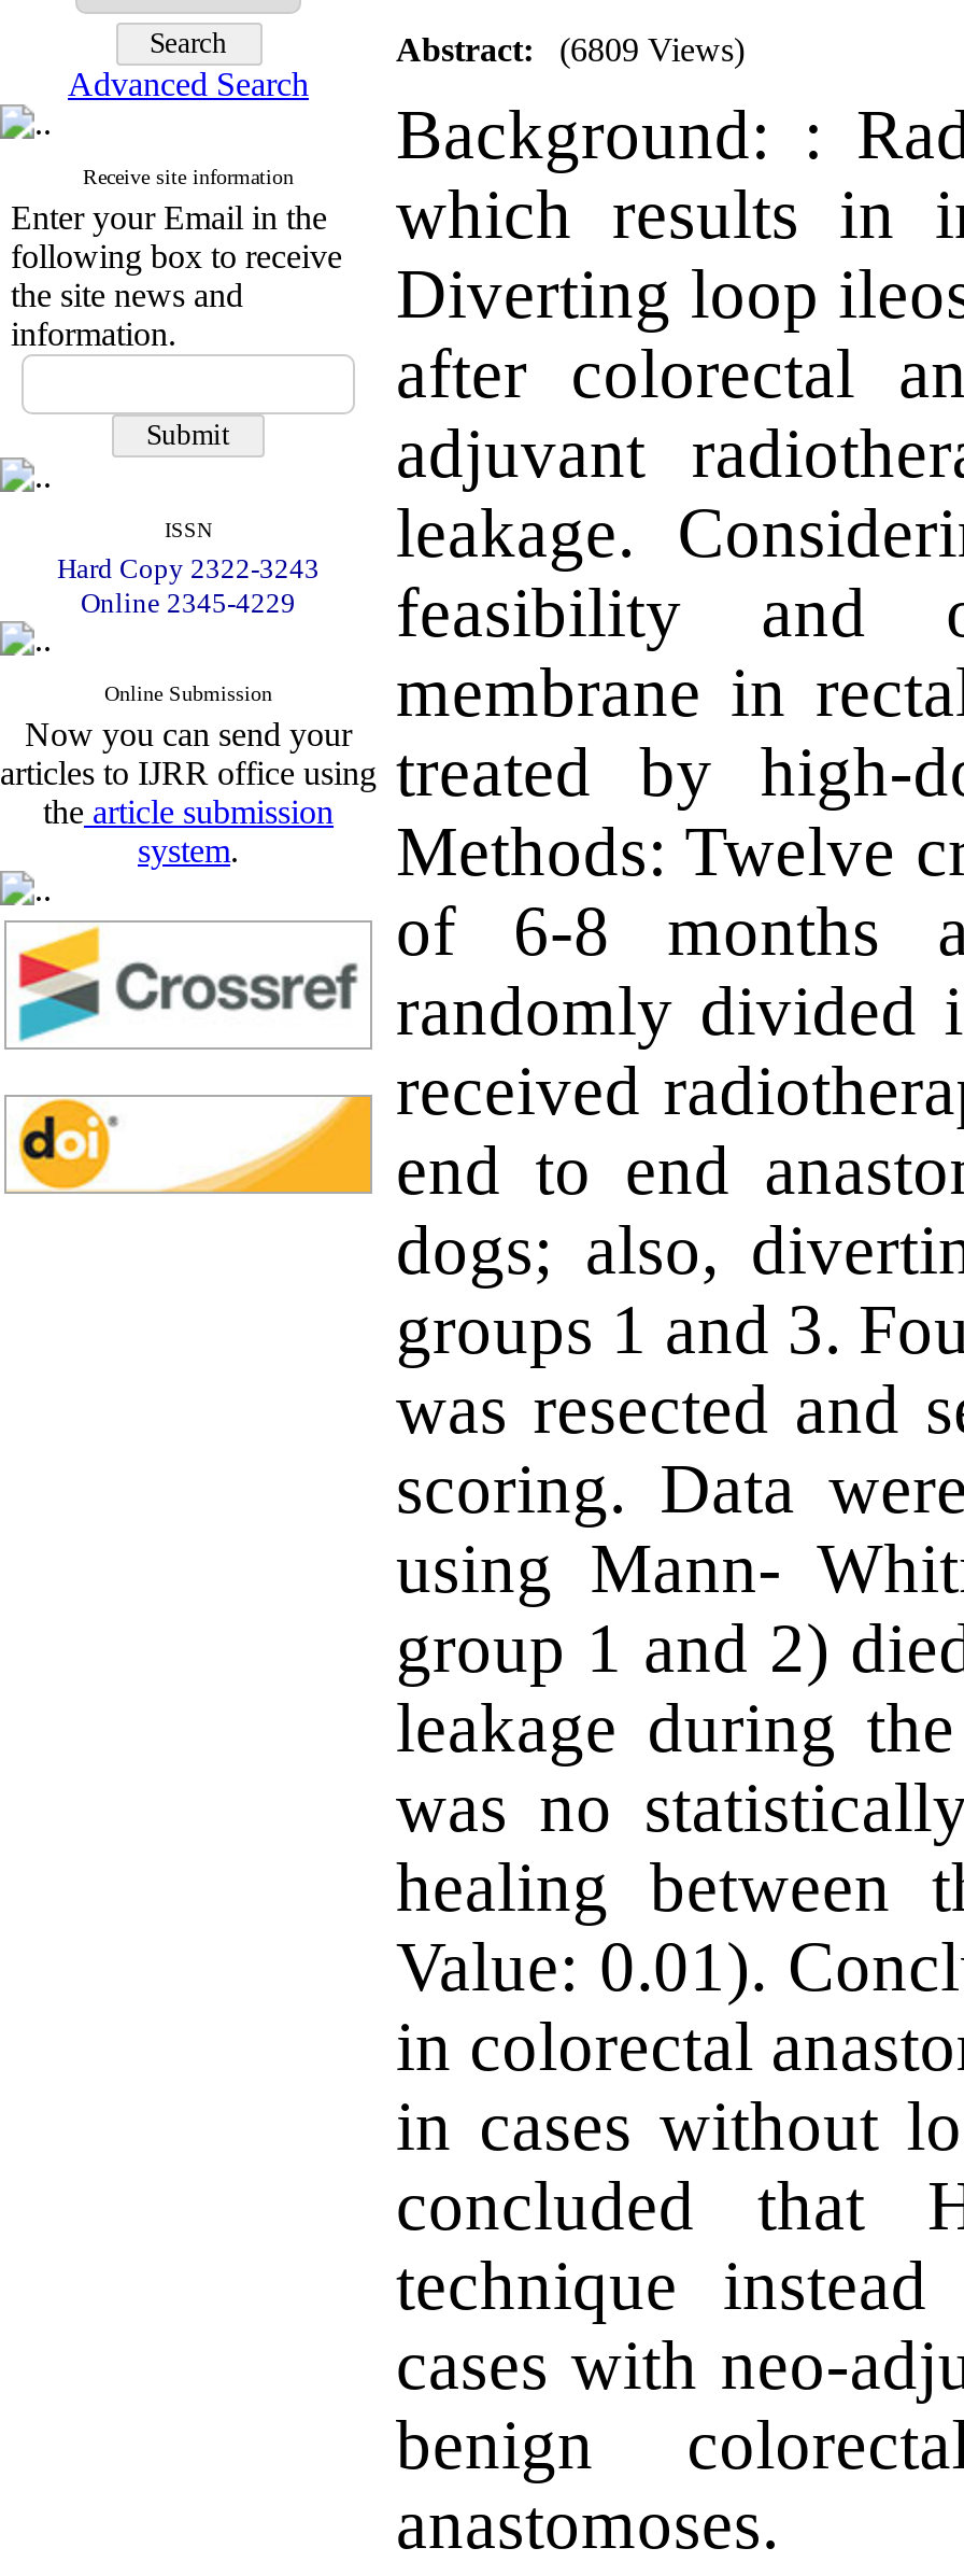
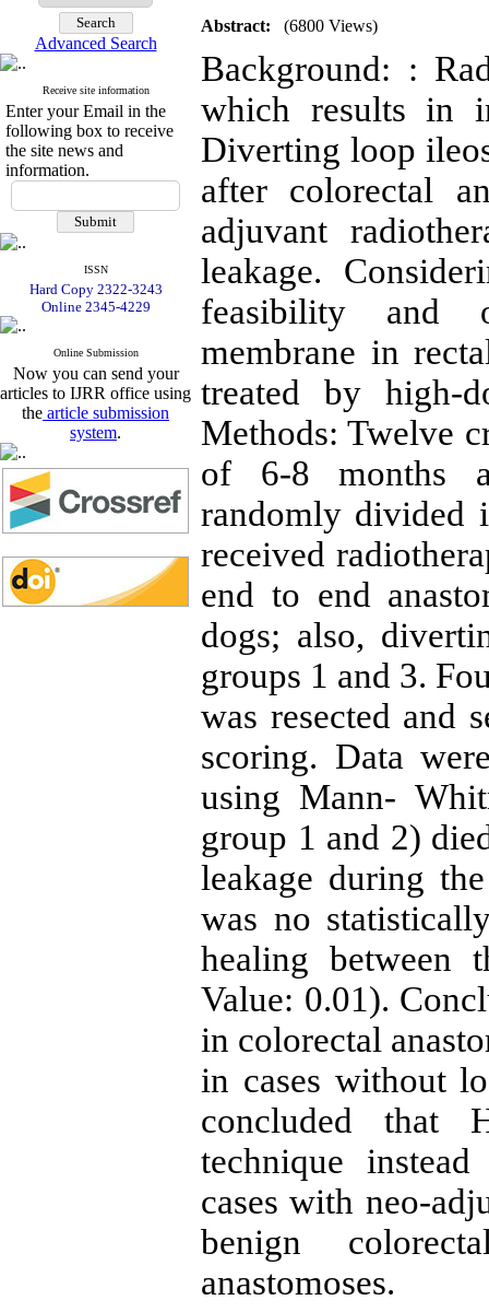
[396,31,745,68] Abstract: (6809 Views) -> [201,16,378,35] Abstract: (6800 Views)

